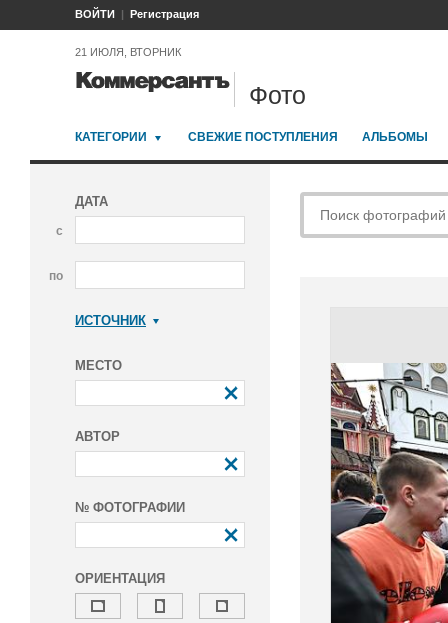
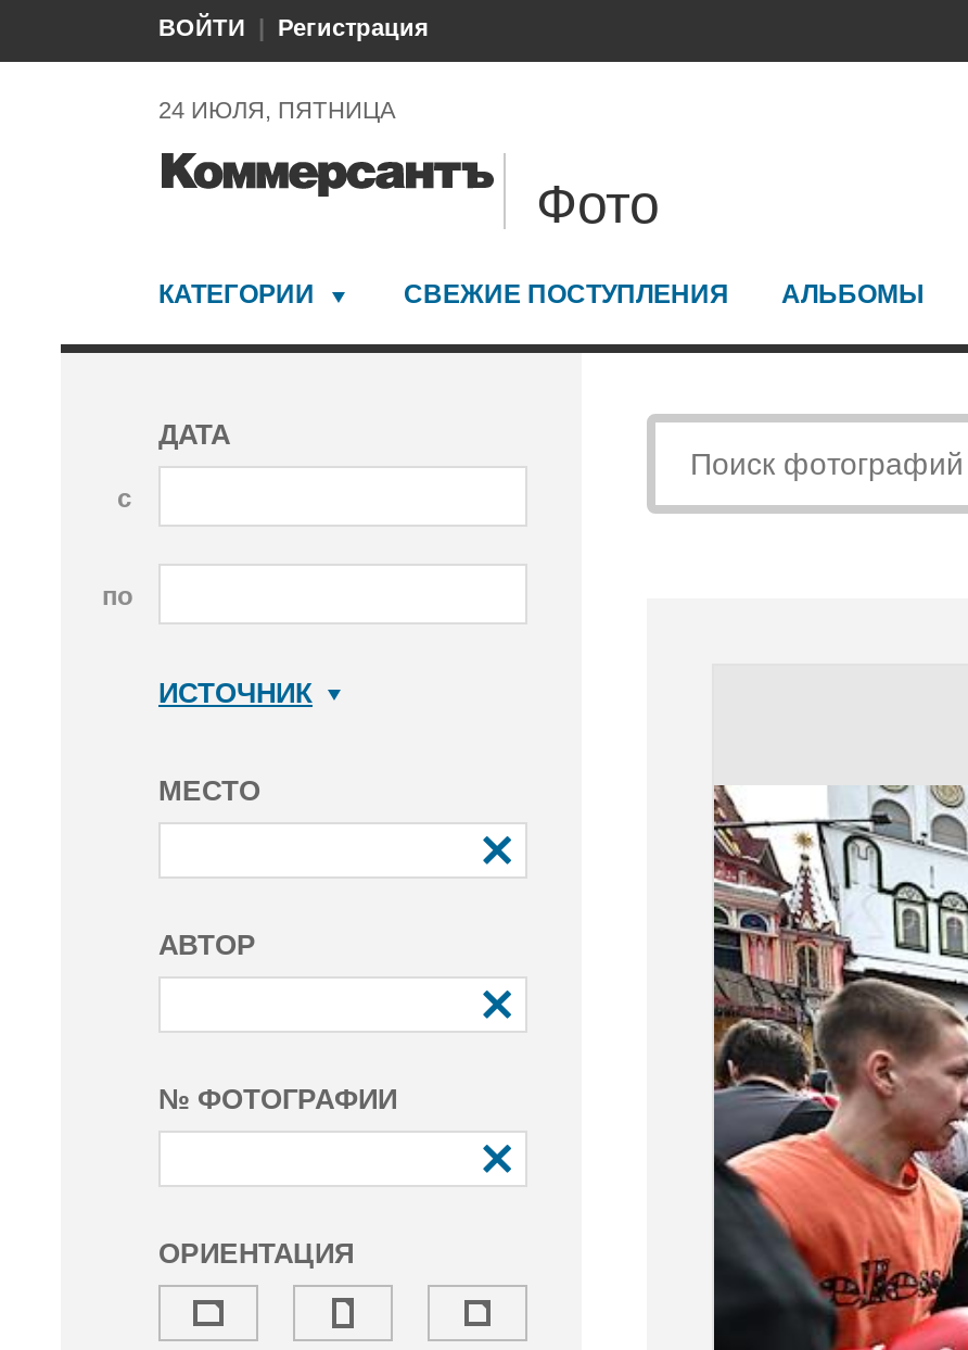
[75,46,181,58] 21 ИЮЛЯ, ВТОРНИК -> [158,97,395,123] 24 ИЮЛЯ, ПЯТНИЦА

